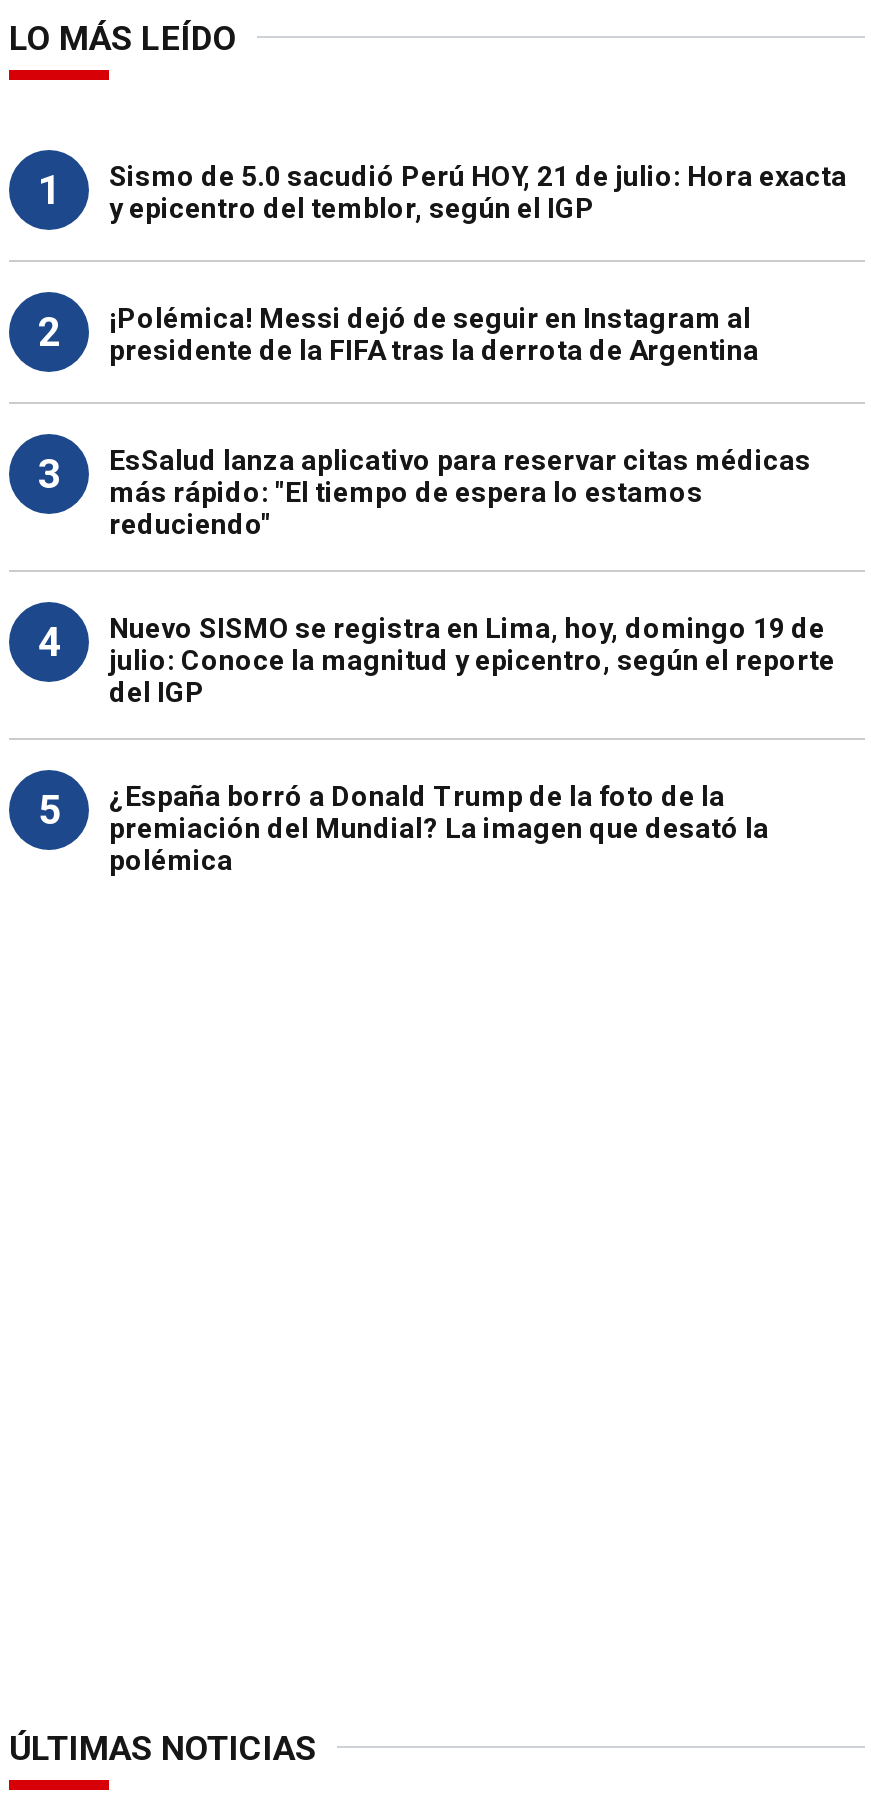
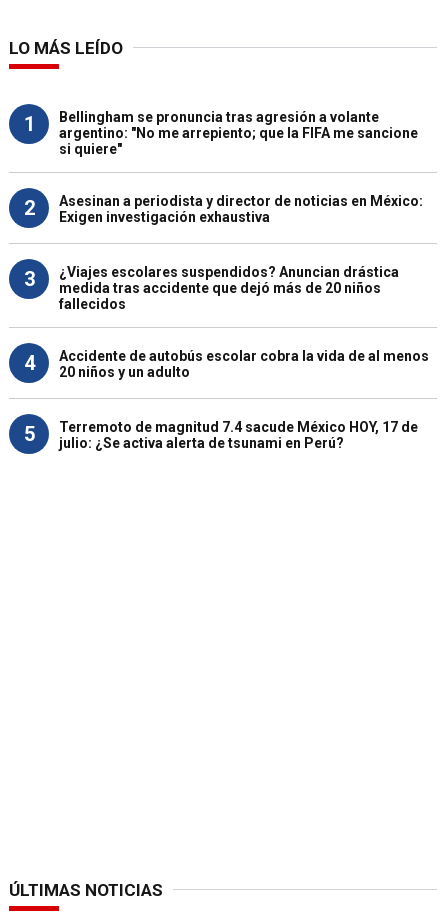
[109,159,847,223] Sismo de 5.0 sacudió Perú HOY, 21 de julio: Hora exacta | y epicentro del temblor, según el IGP -> [59,109,418,157] Bellingham se pronuncia tras agresión a volante | argentino: "No me arrepiento; que la FIFA me sancione | si quiere"
[109,301,759,365] ¡Polémica! Messi dejó de seguir en Instagram al | presidente de la FIFA tras la derrota de Argentina -> [59,193,423,225] Asesinan a periodista y director de noticias en México: | Exigen investigación exhaustiva
[109,443,811,539] EsSalud lanza aplicativo para reservar citas médicas | más rápido: "El tiempo de espera lo estamos | reduciendo" -> [59,264,399,312] ¿Viajes escolares suspendidos? Anuncian drástica | medida tras accidente que dejó más de 20 niños | fallecidos
[109,611,835,707] Nuevo SISMO se registra en Lima, hoy, domingo 19 de | julio: Conoce la magnitud y epicentro, según el reporte | del IGP -> [59,348,429,380] Accidente de autobús escolar cobra la vida de al menos | 20 niños y un adulto
[109,779,769,875] ¿España borró a Donald Trump de la foto de la | premiación del Mundial? La imagen que desató la | polémica -> [59,419,418,451] Terremoto de magnitud 7.4 sacude México HOY, 17 de | julio: ¿Se activa alerta de tsunami en Perú?

